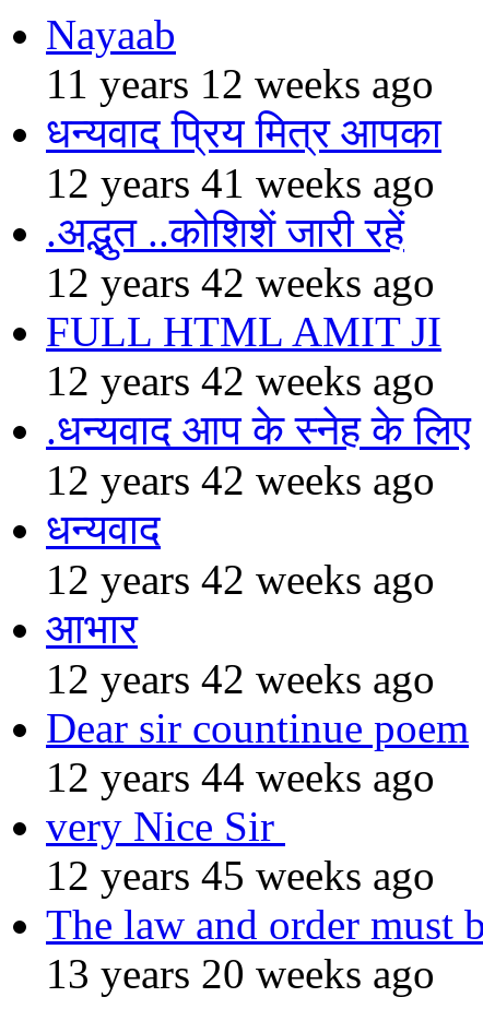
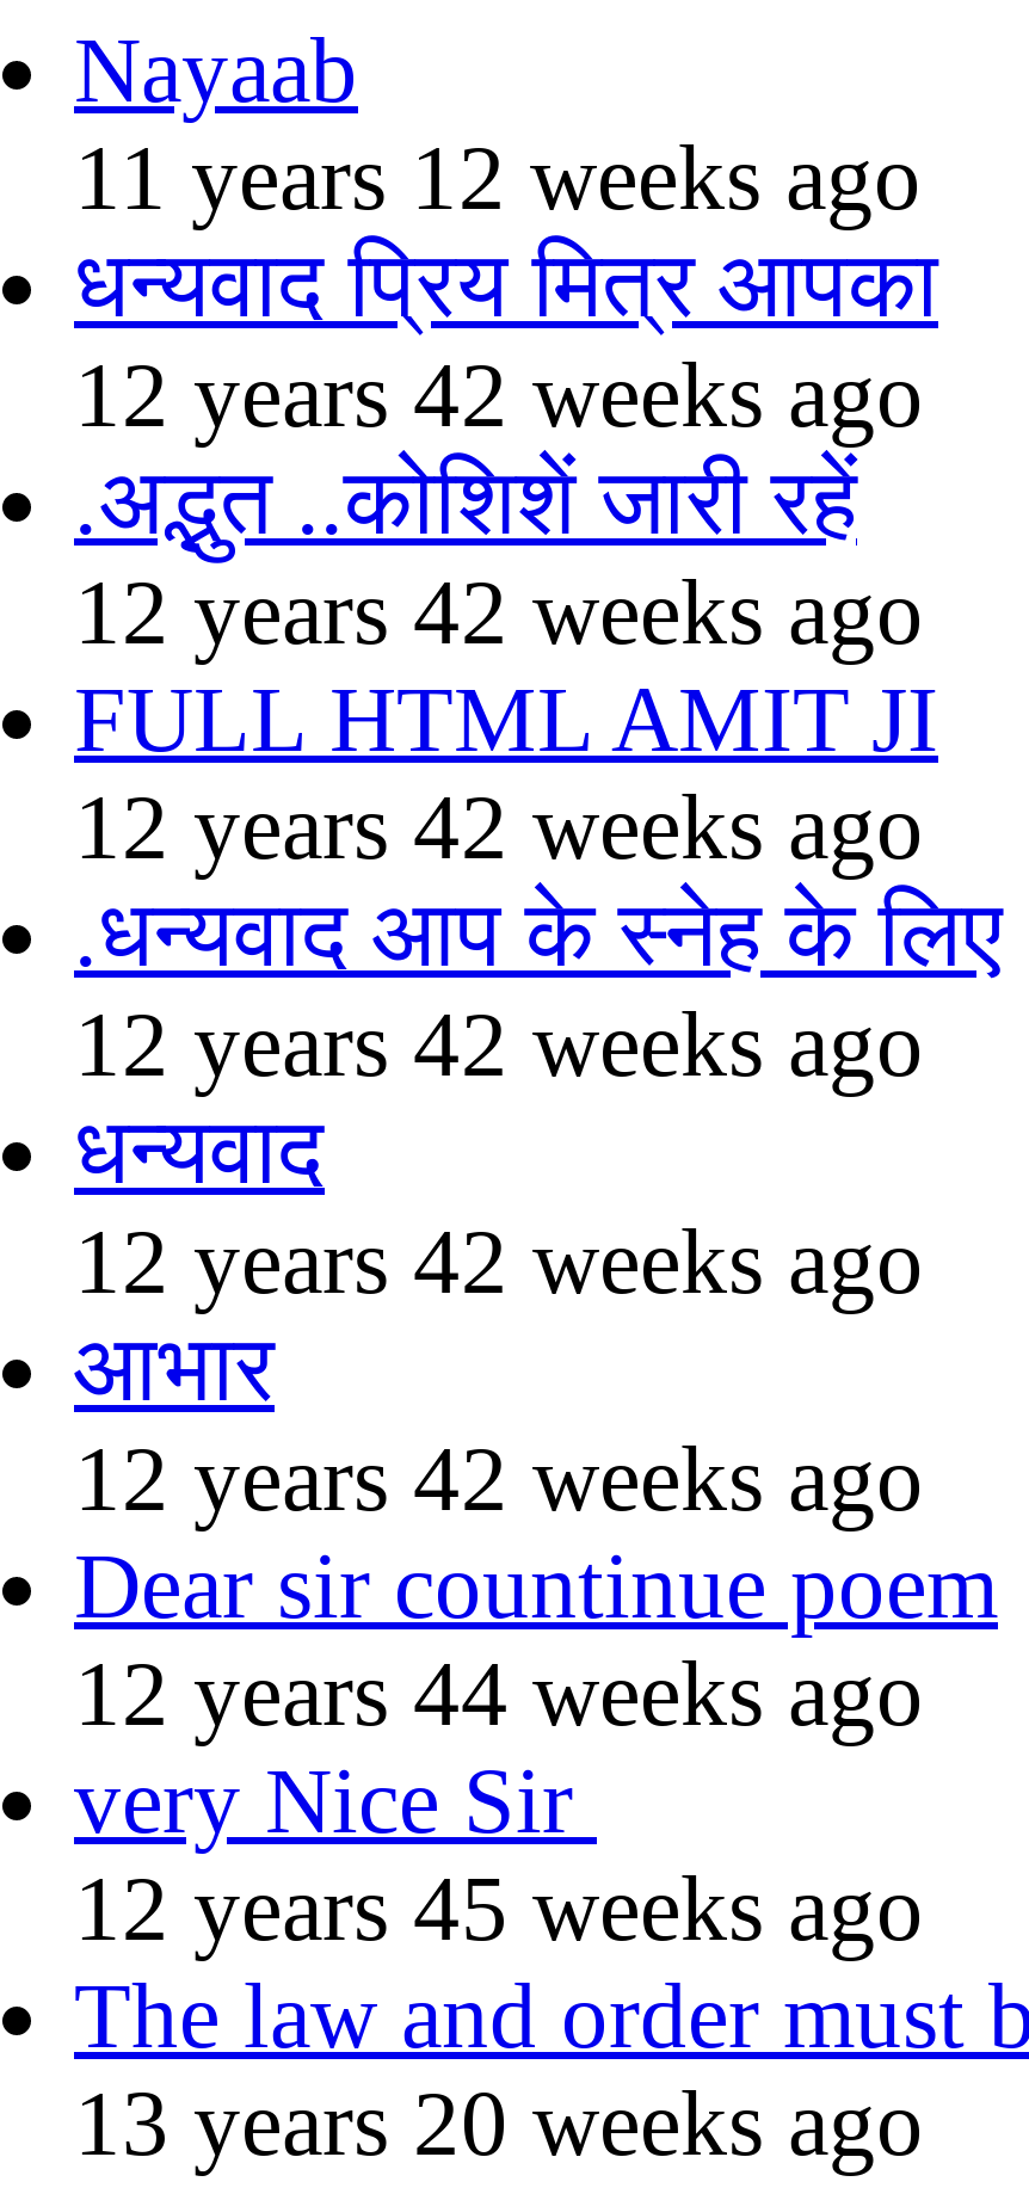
[46,160,435,207] 12 years 41 weeks ago -> [74,344,924,446] 12 years 42 weeks ago

